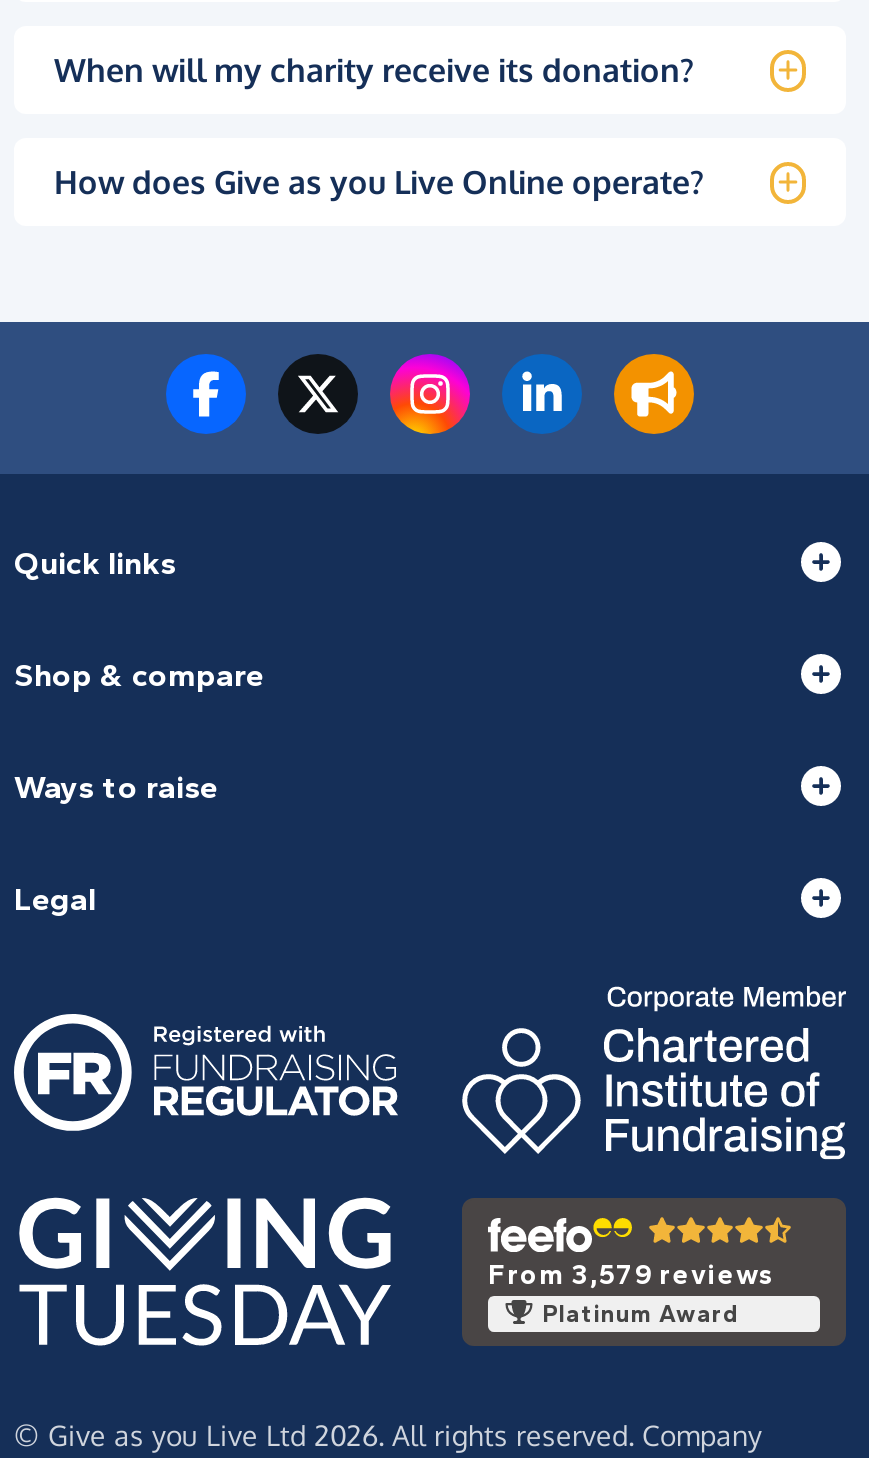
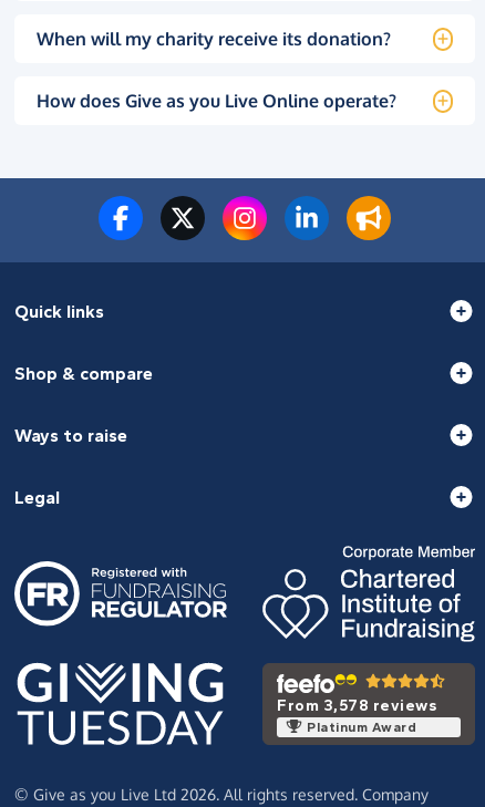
[488,1257,774,1291] From 3,579 reviews -> [277,696,436,715] From 3,578 reviews

